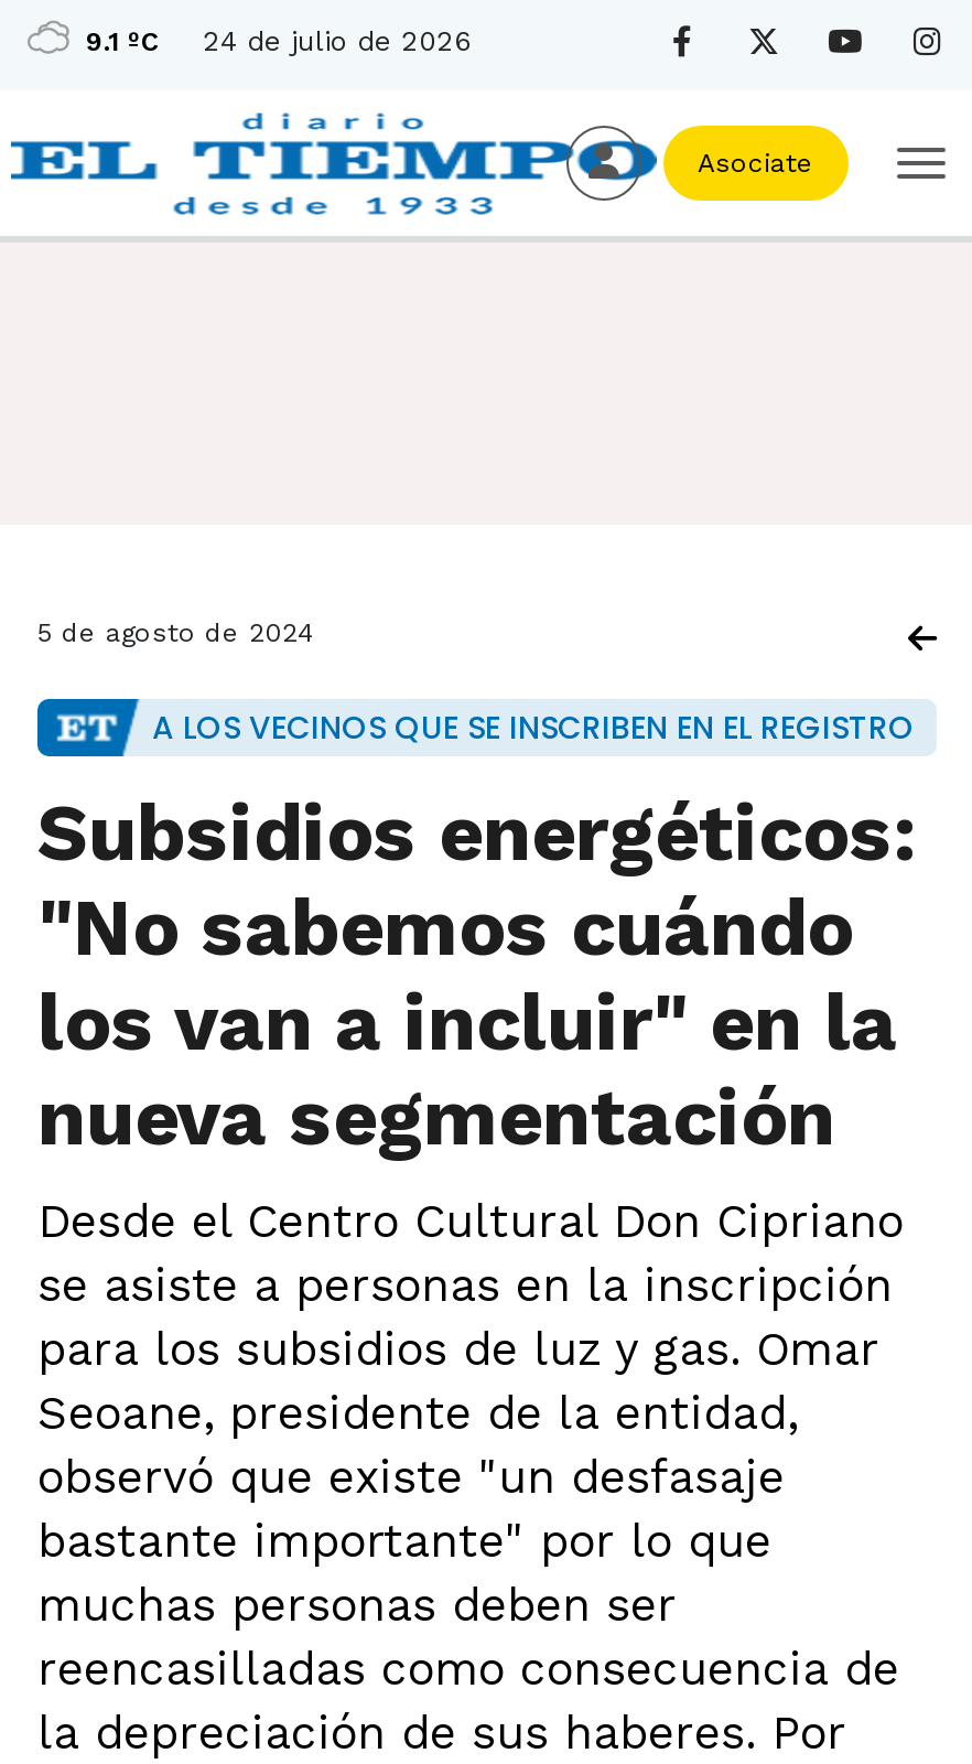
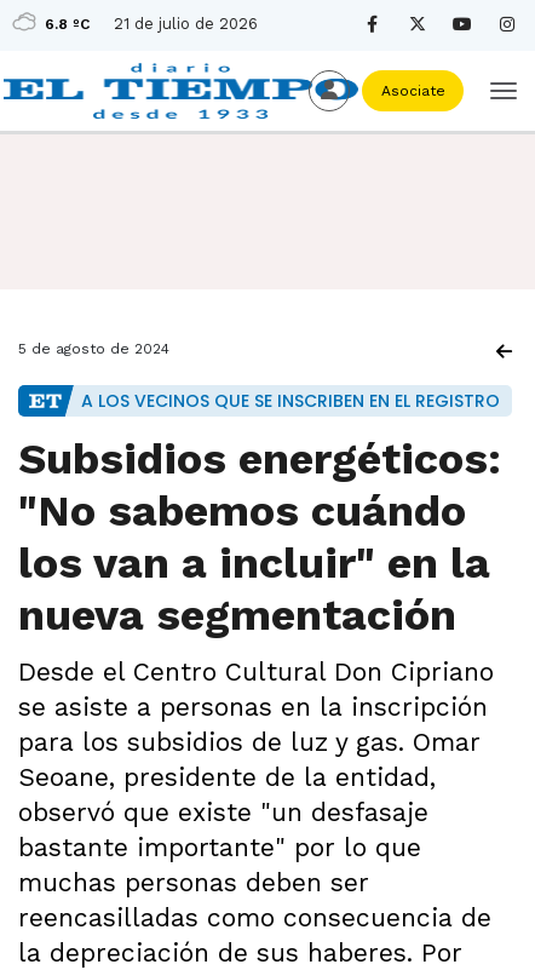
[86,26,159,57] 9.1 ºC -> [45,16,90,33] 6.8 ºC
[203,24,472,57] 24 de julio de 2026 -> [114,15,258,33] 21 de julio de 2026

